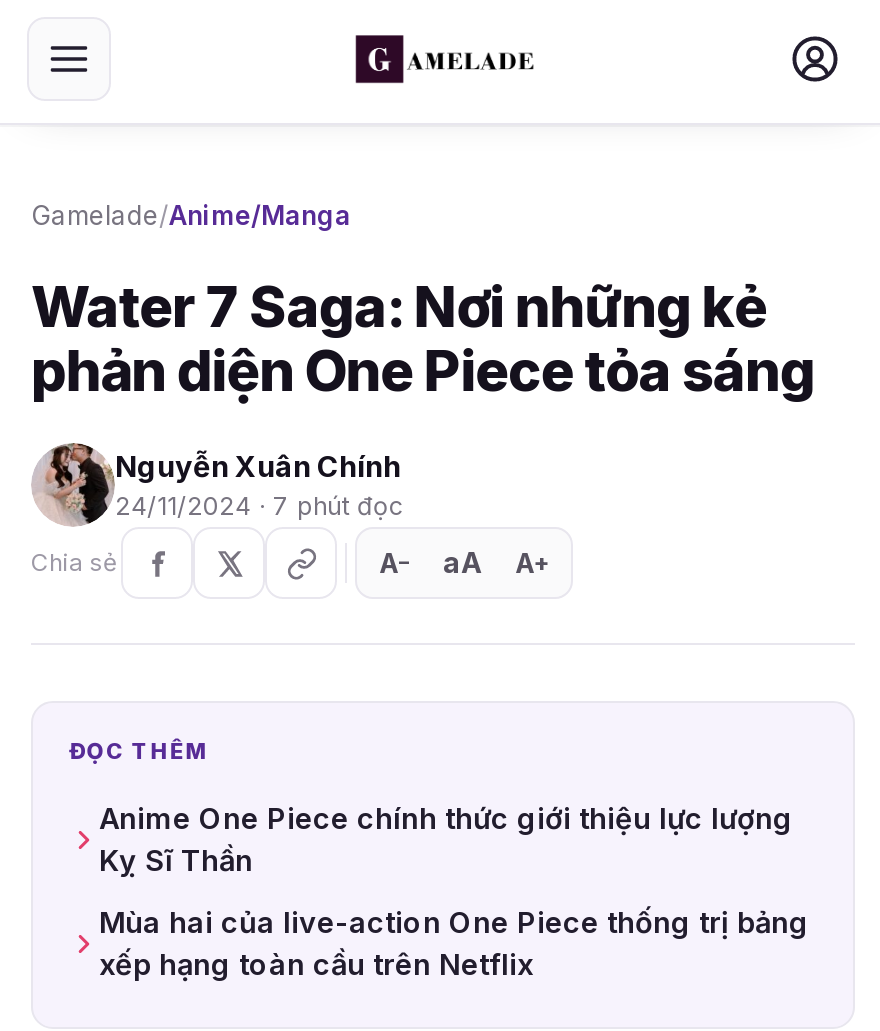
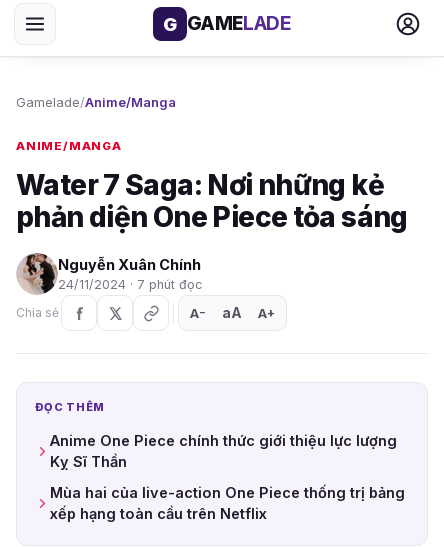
none -> [163,12,291,35] G GAMELADE
none -> [16,139,122,153] ANIME/MANGA

